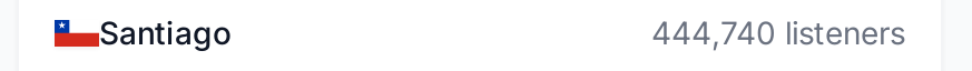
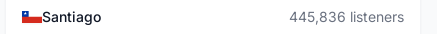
[651,13,905,51] 444,740 listeners -> [289,8,404,25] 445,836 listeners

